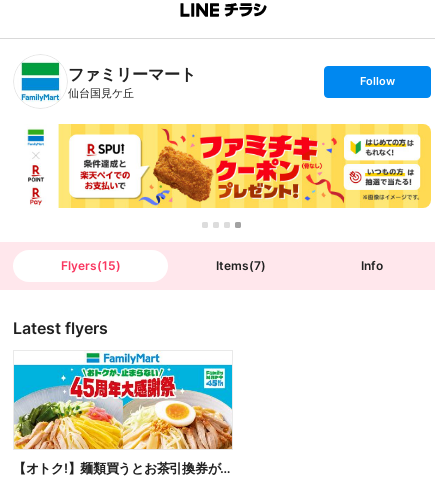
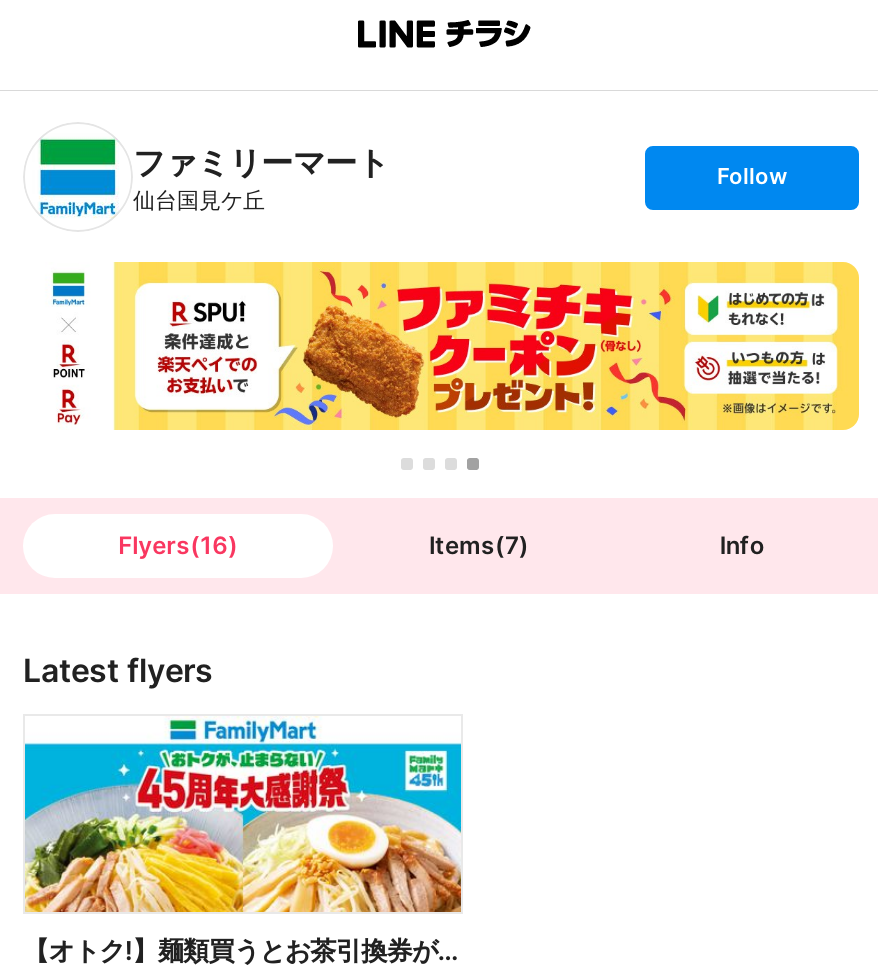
[61,258,121,273] Flyers(15) -> [118,529,238,559] Flyers(16)

